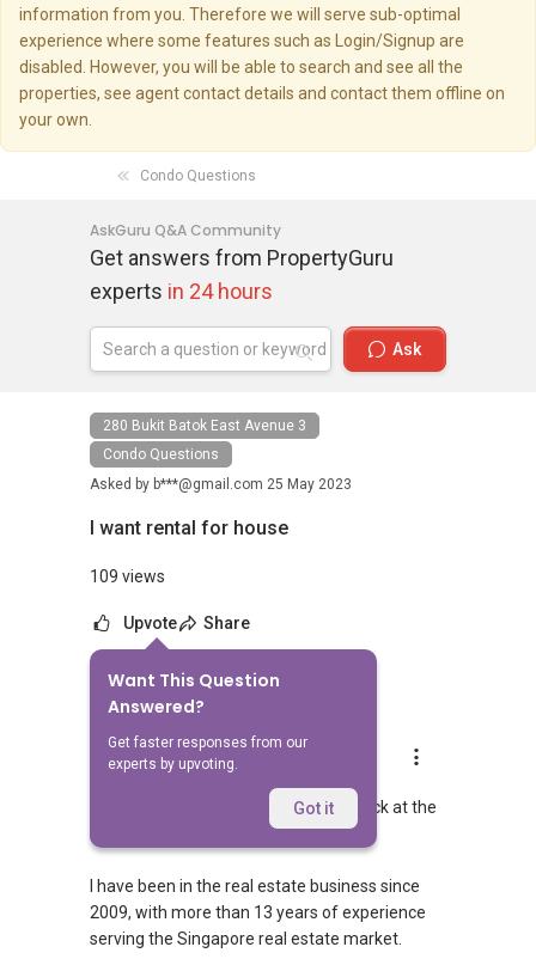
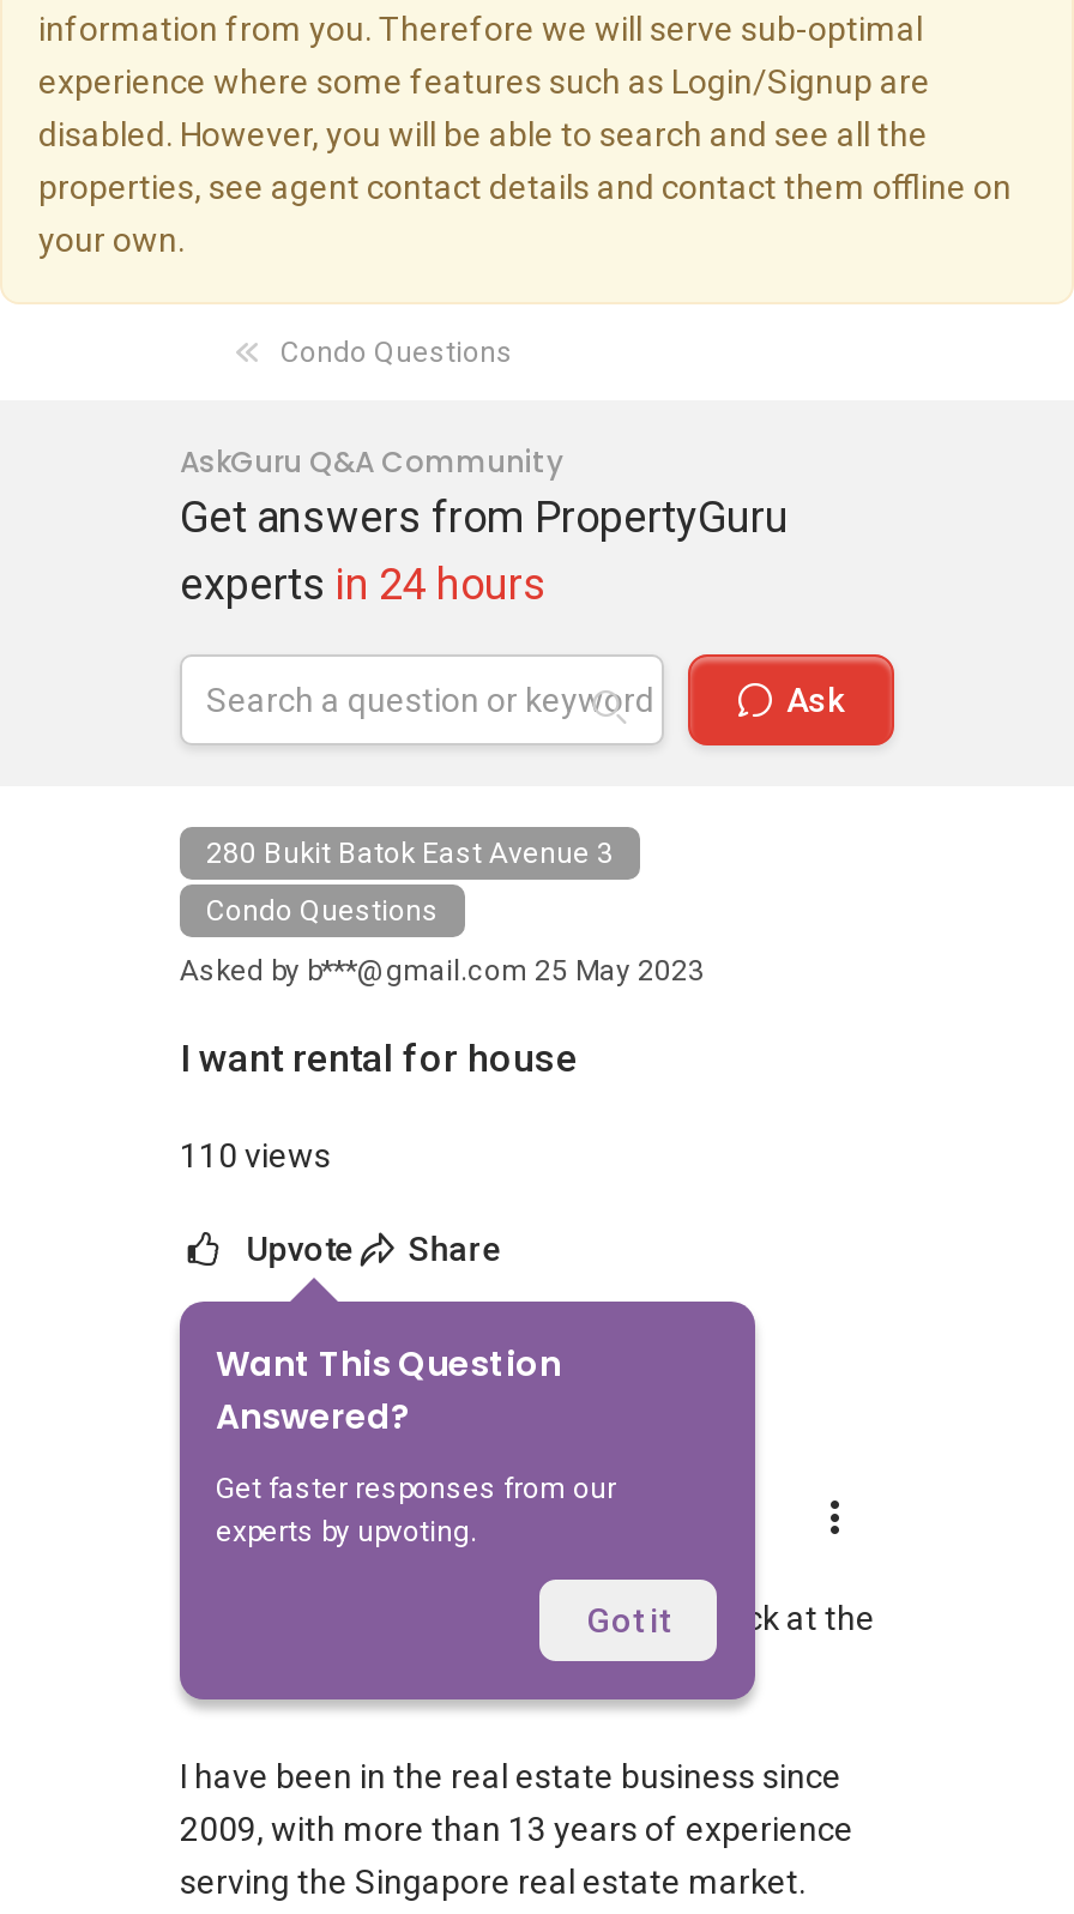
[90,567,165,586] 109 views -> [180,1136,331,1175] 110 views

